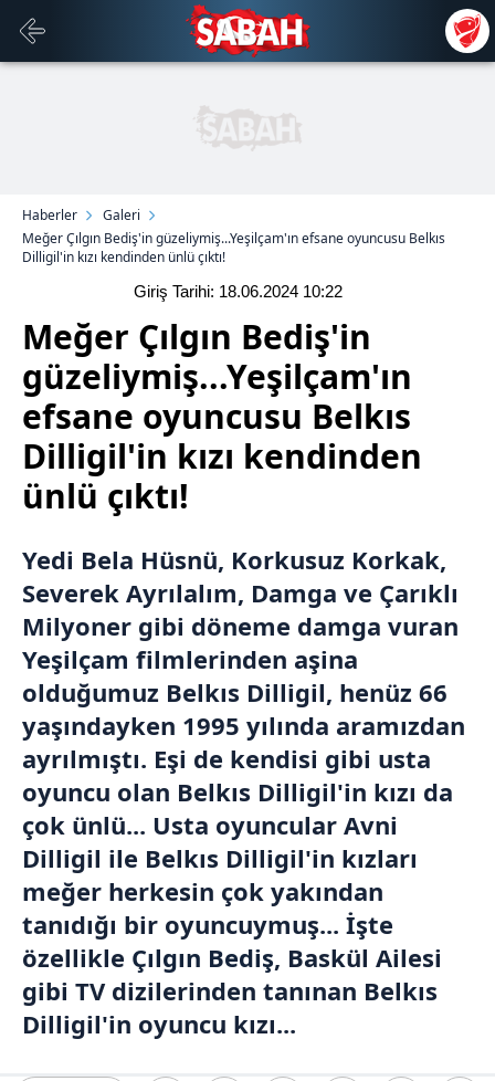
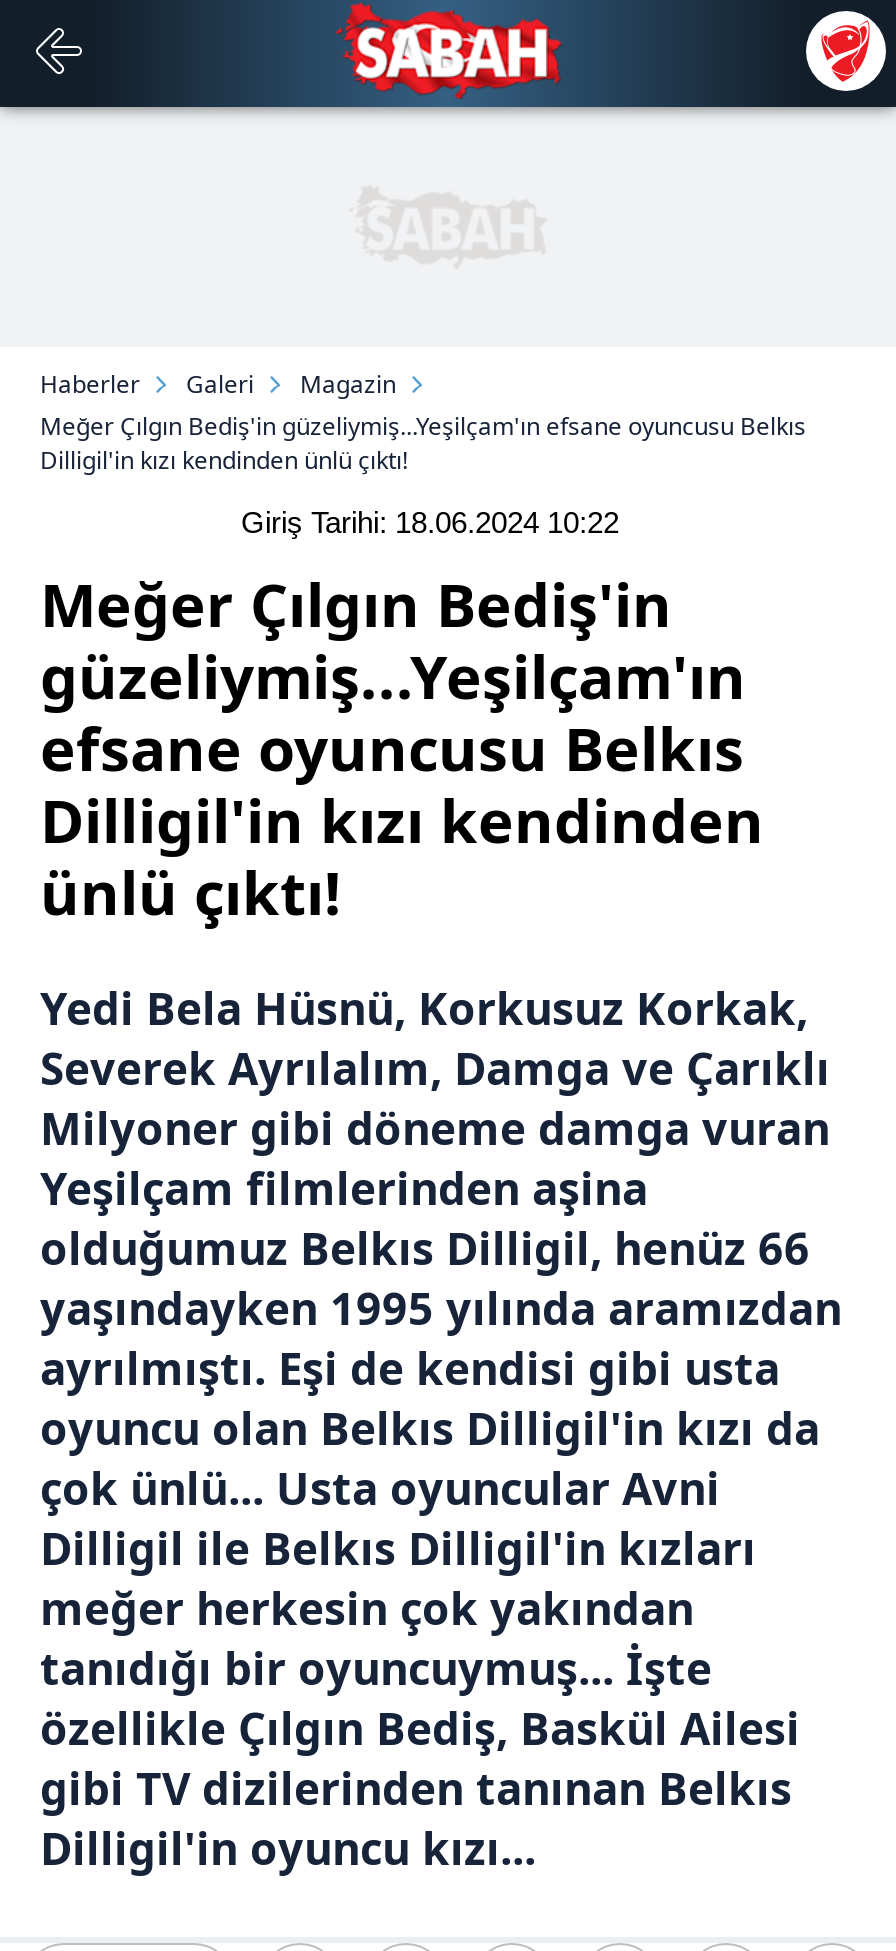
none -> [300,367,396,401] Magazin

